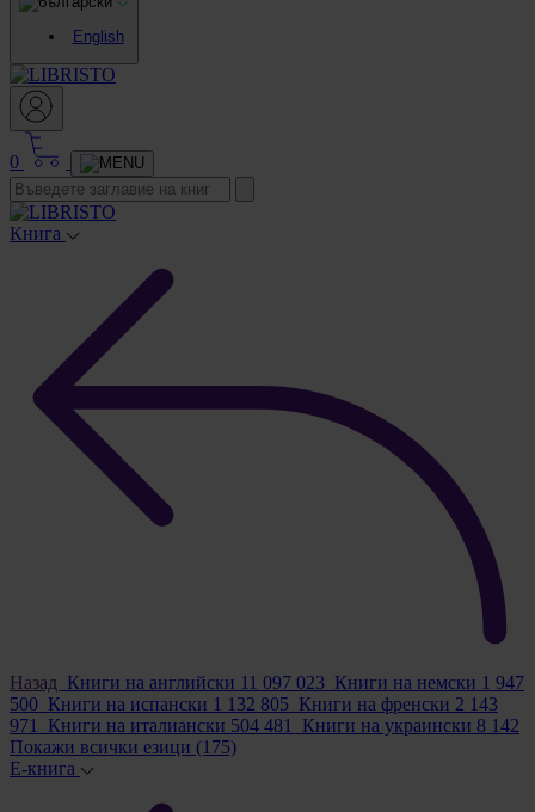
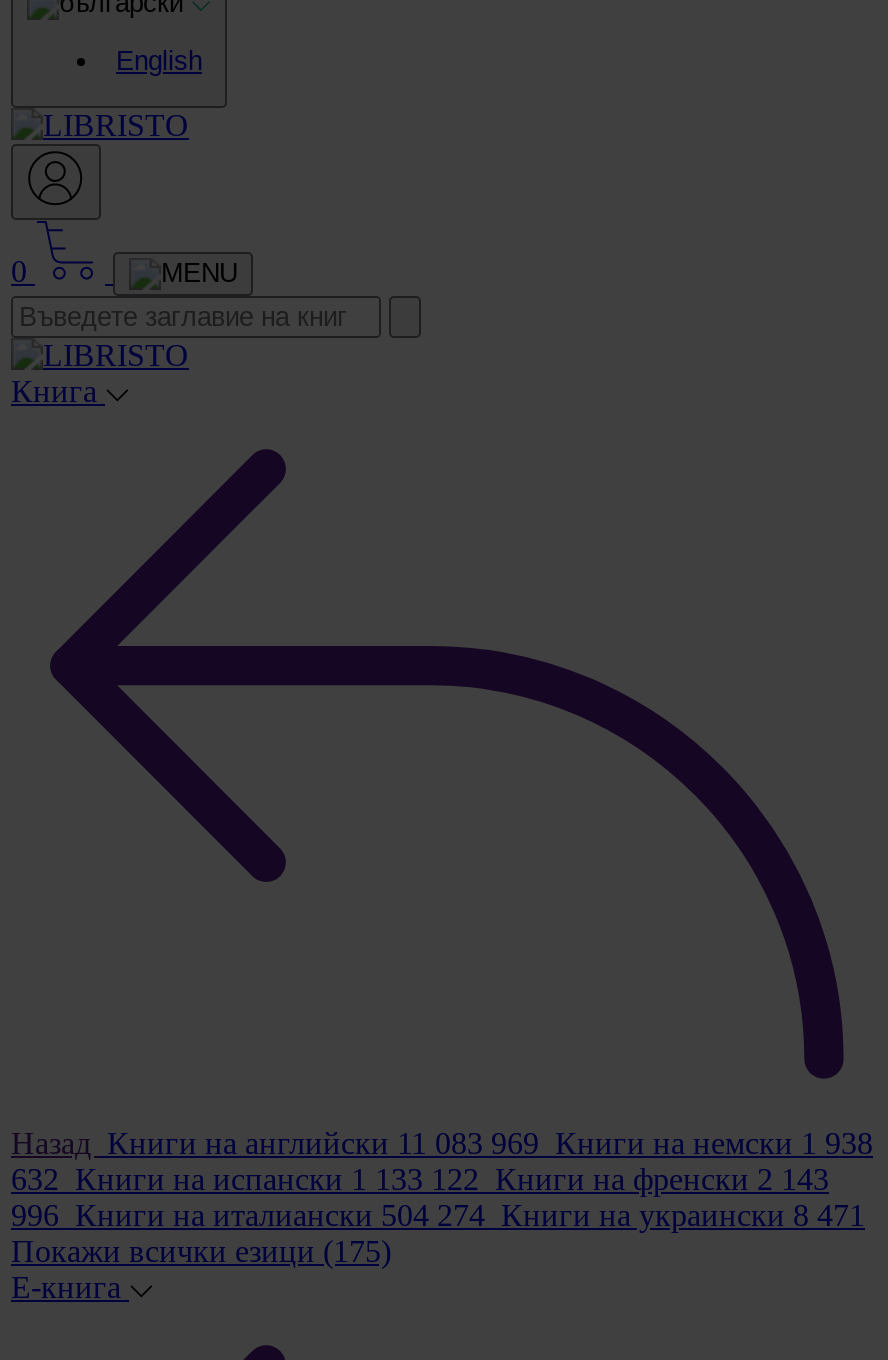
[10,672,524,692] Назад Книги на английски 11 097 023 Книги на немски 1 947 -> [11,1126,873,1160] Назад Книги на английски 11 083 969 Книги на немски 1 938
[10,694,498,714] 500 Книги на испански 1 132 805 Книги на френски 2 143 -> [11,1162,829,1196] 632 Книги на испански 1 133 122 Книги на френски 2 143
[10,715,519,735] 971 Книги на италиански 504 481 Книги на украински 8 142 -> [11,1198,865,1232] 996 Книги на италиански 504 274 Книги на украински 8 471

